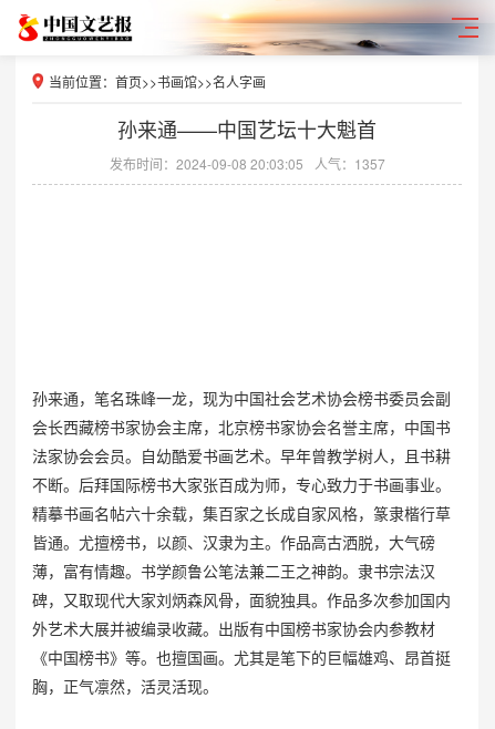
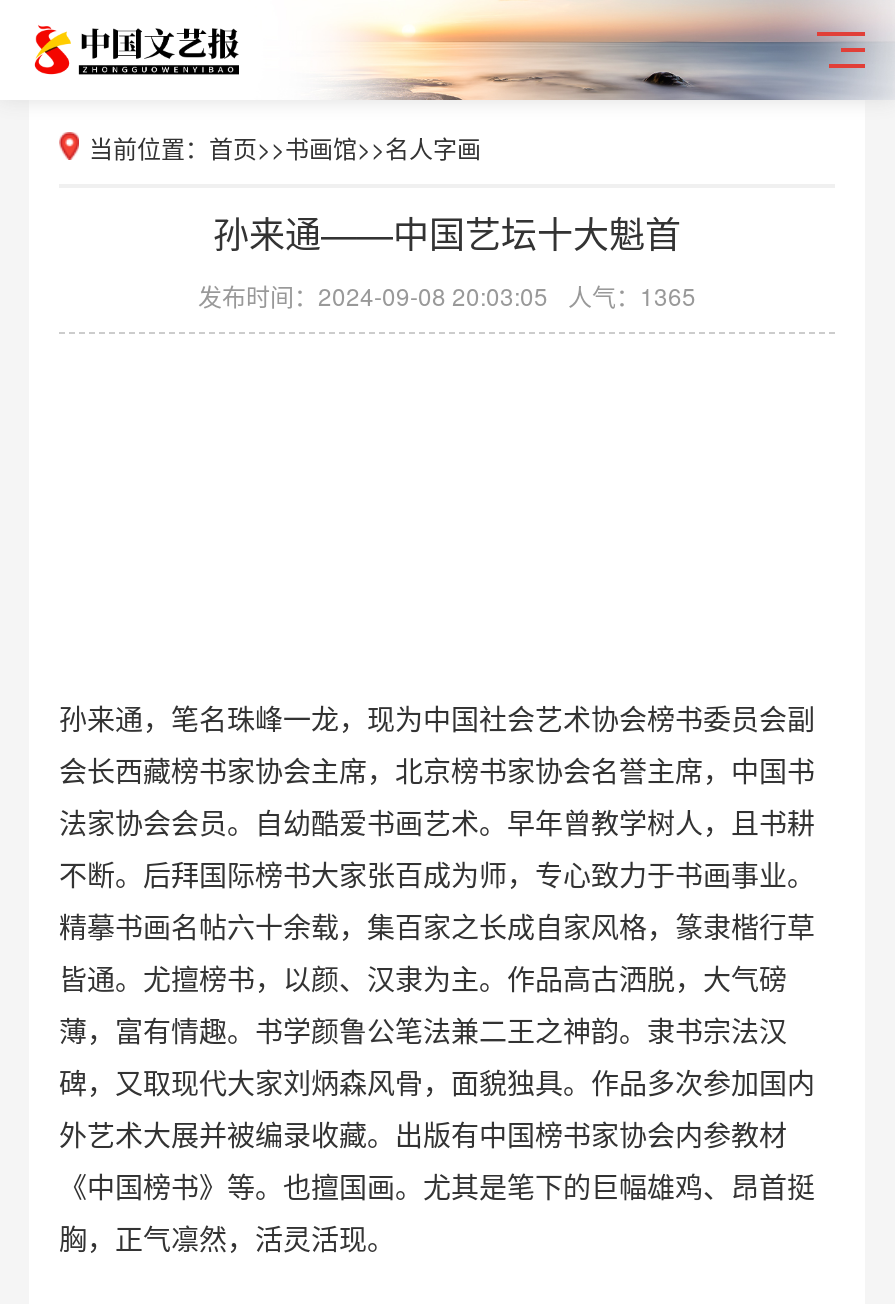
[109,154,385,173] 发布时间：2024-09-08 20:03:05 人气：1357 -> [198,278,696,312] 发布时间：2024-09-08 20:03:05 人气：1365

